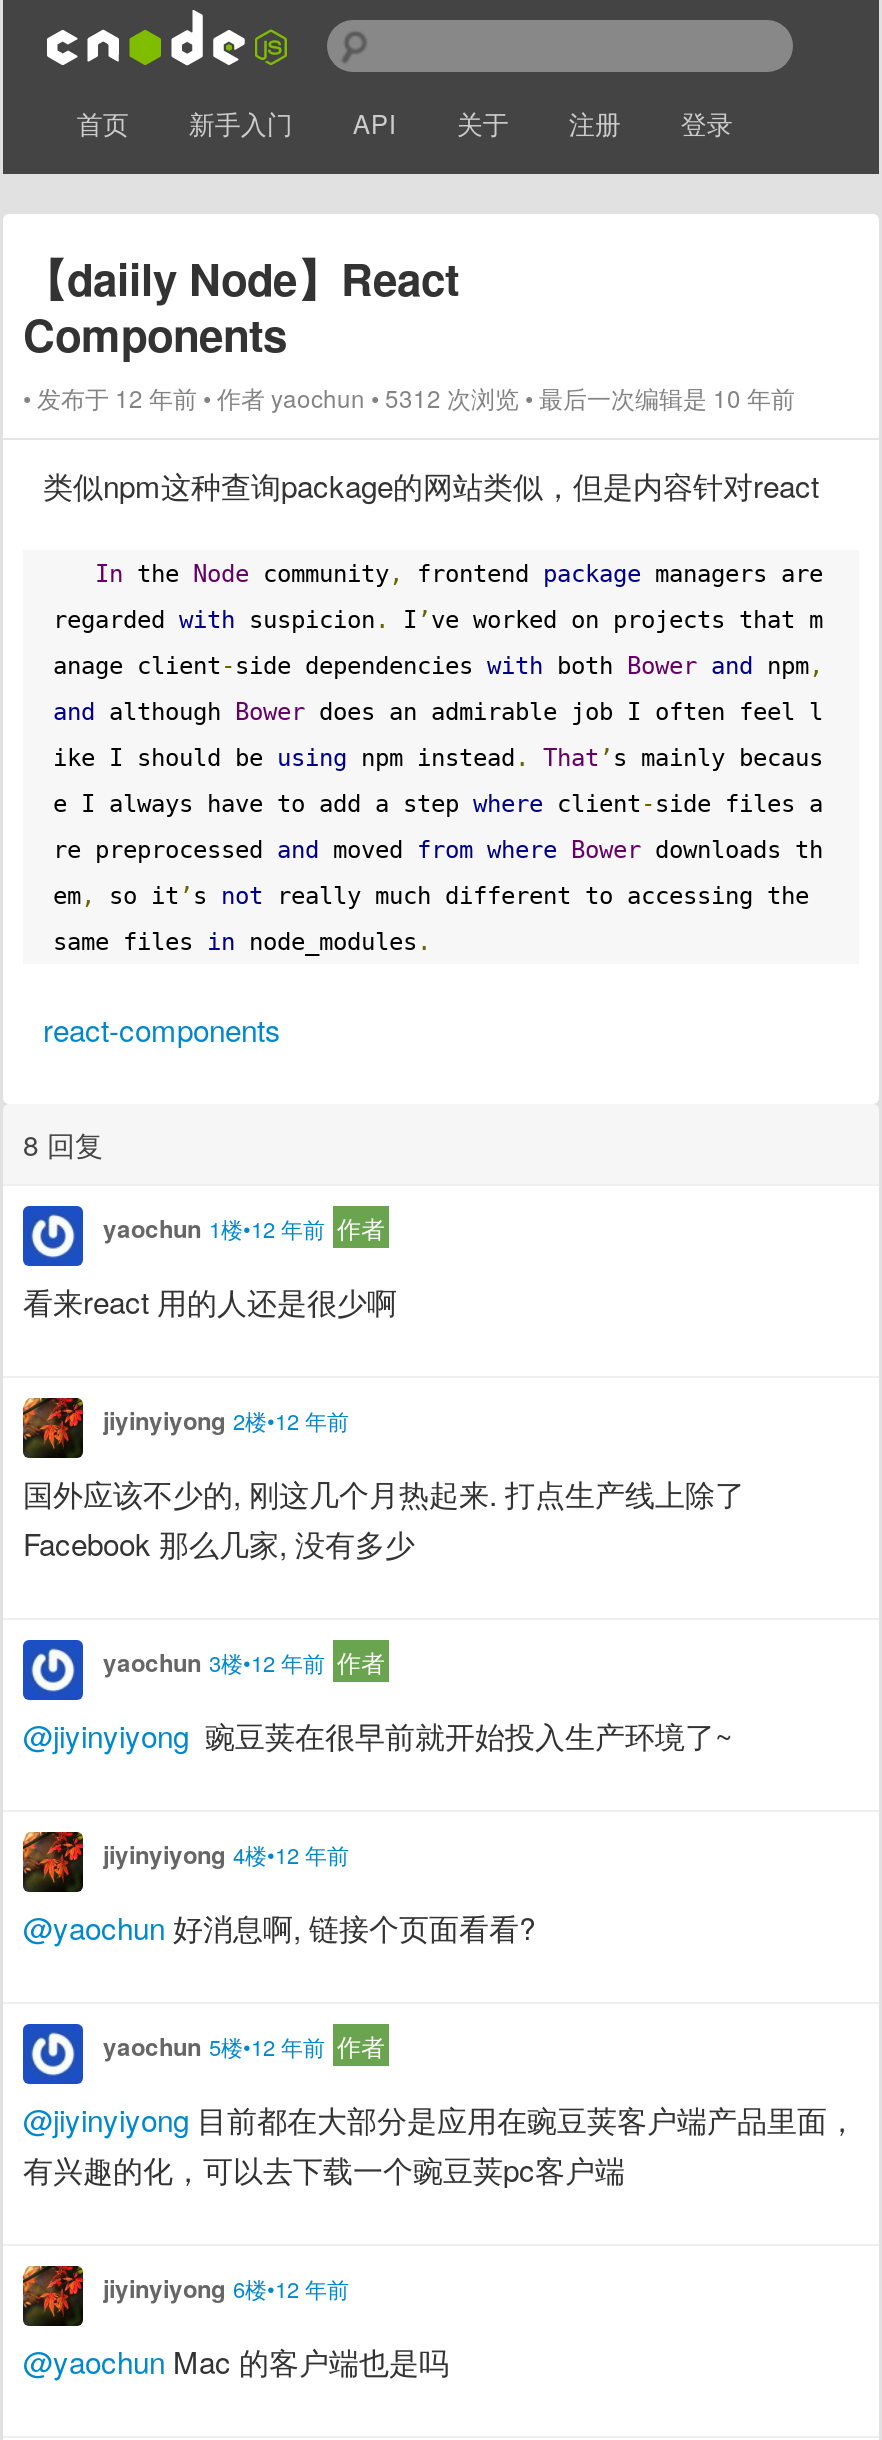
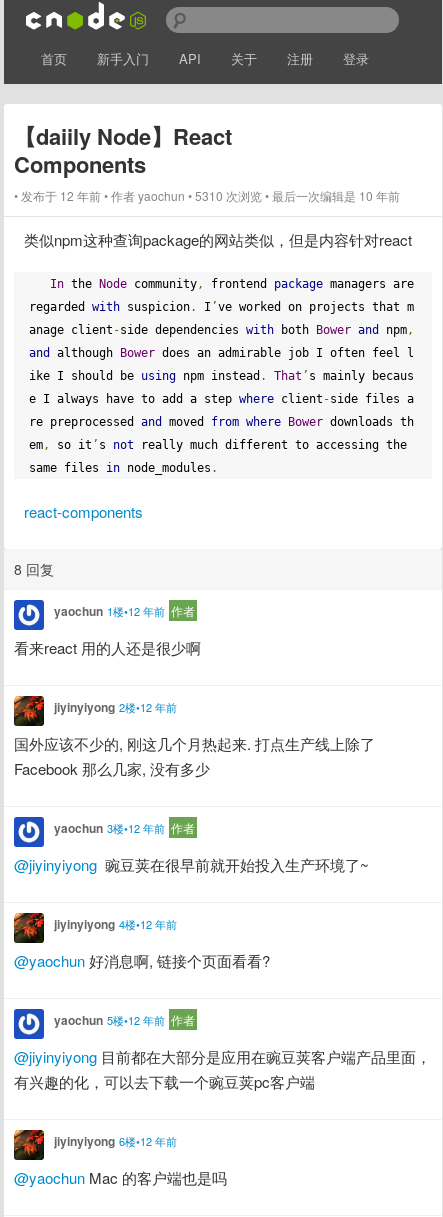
[31,380,795,414] 发布于 12 年前 作者yaochun 5312 次浏览 最后一次编辑是 10 年前 -> [18,187,400,204] 发布于 12 年前 作者yaochun 5310 次浏览 最后一次编辑是 10 年前

